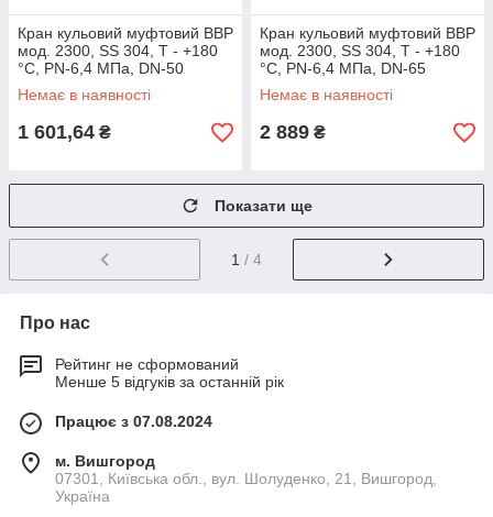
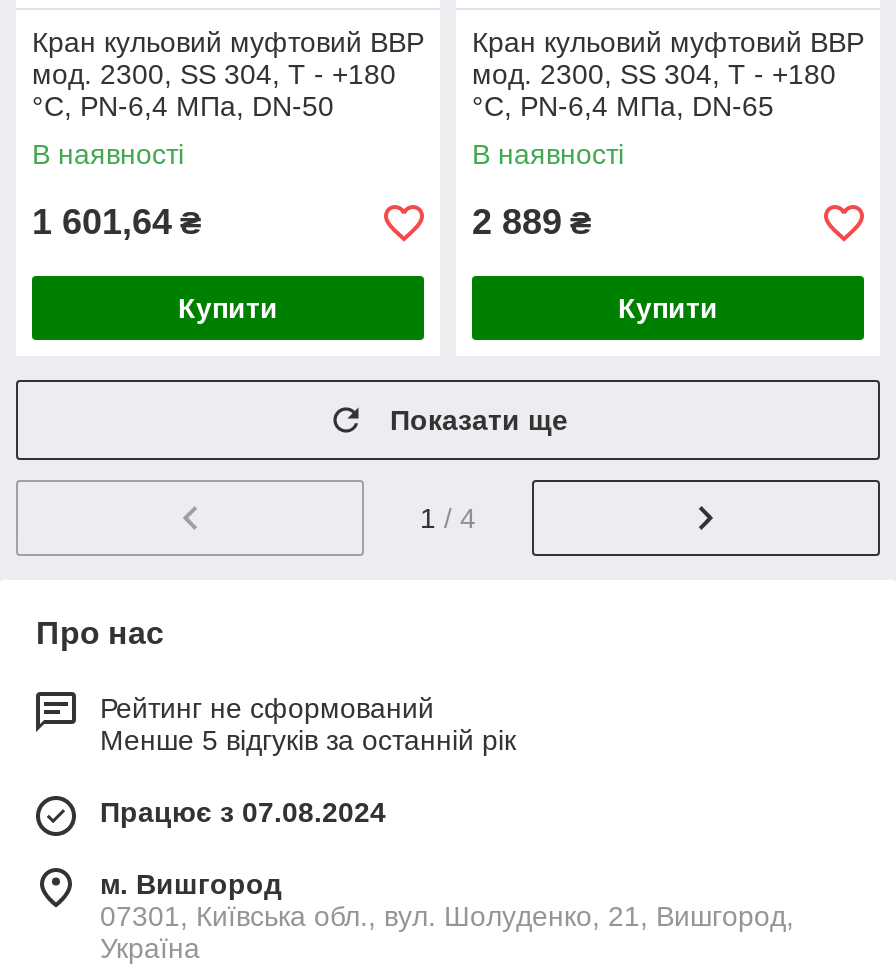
[18,86,151,104] Немає в наявності -> [32,138,184,170] В наявності
[260,86,393,104] Немає в наявності -> [472,138,624,170] В наявності
none -> [178,292,278,324] Купити
none -> [618,292,718,324] Купити

